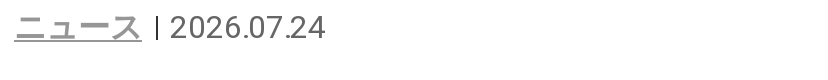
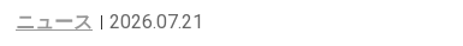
[14,9,326,47] ニュース 2026.07.24 -> [16,11,203,33] ニュース 2026.07.21

